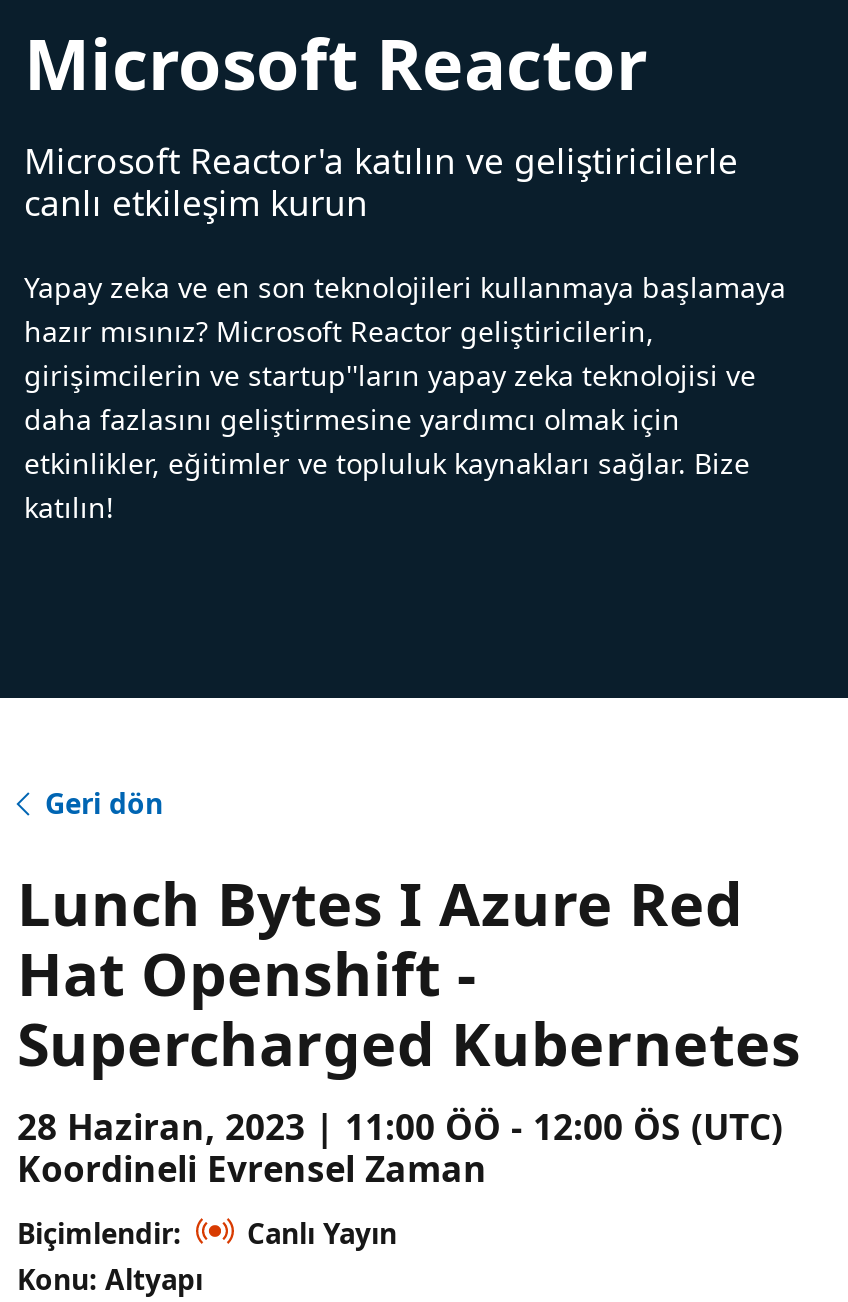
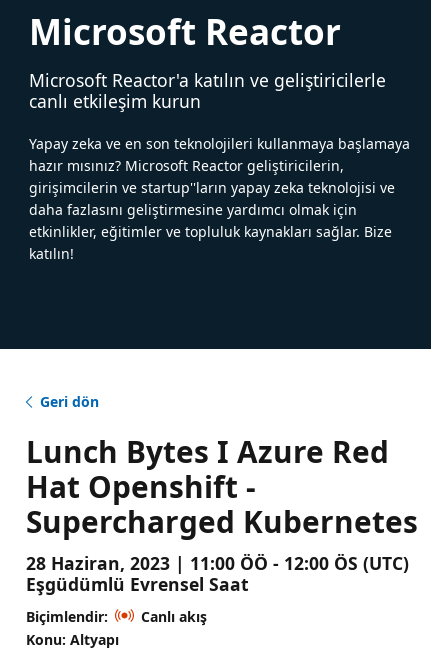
[17,1144,487,1192] Koordineli Evrensel Zaman -> [25,572,248,596] Eşgüdümlü Evrensel Saat
[247,1214,397,1252] Canlı Yayın -> [140,607,206,626] Canlı akış

